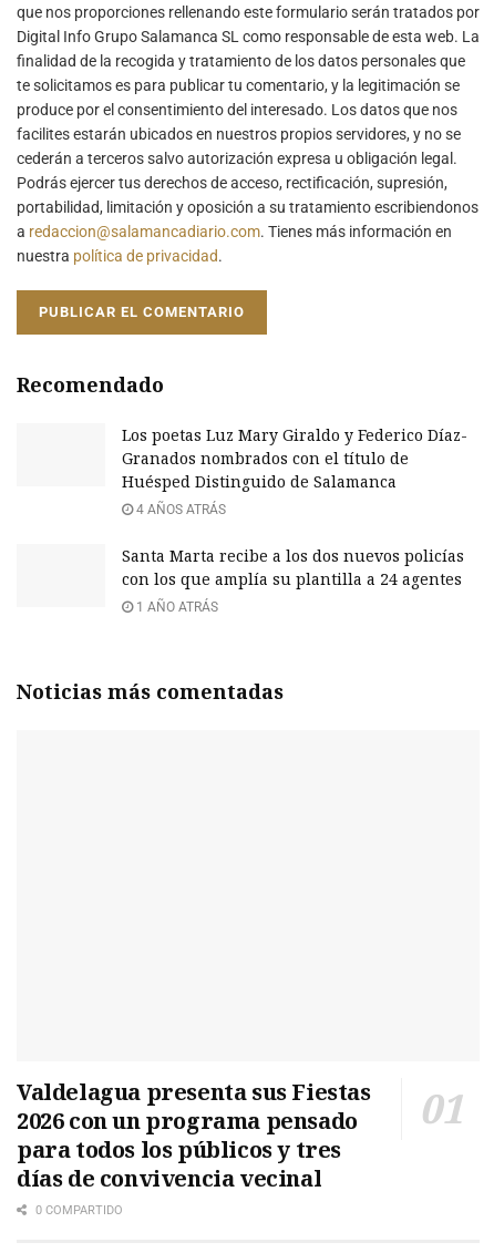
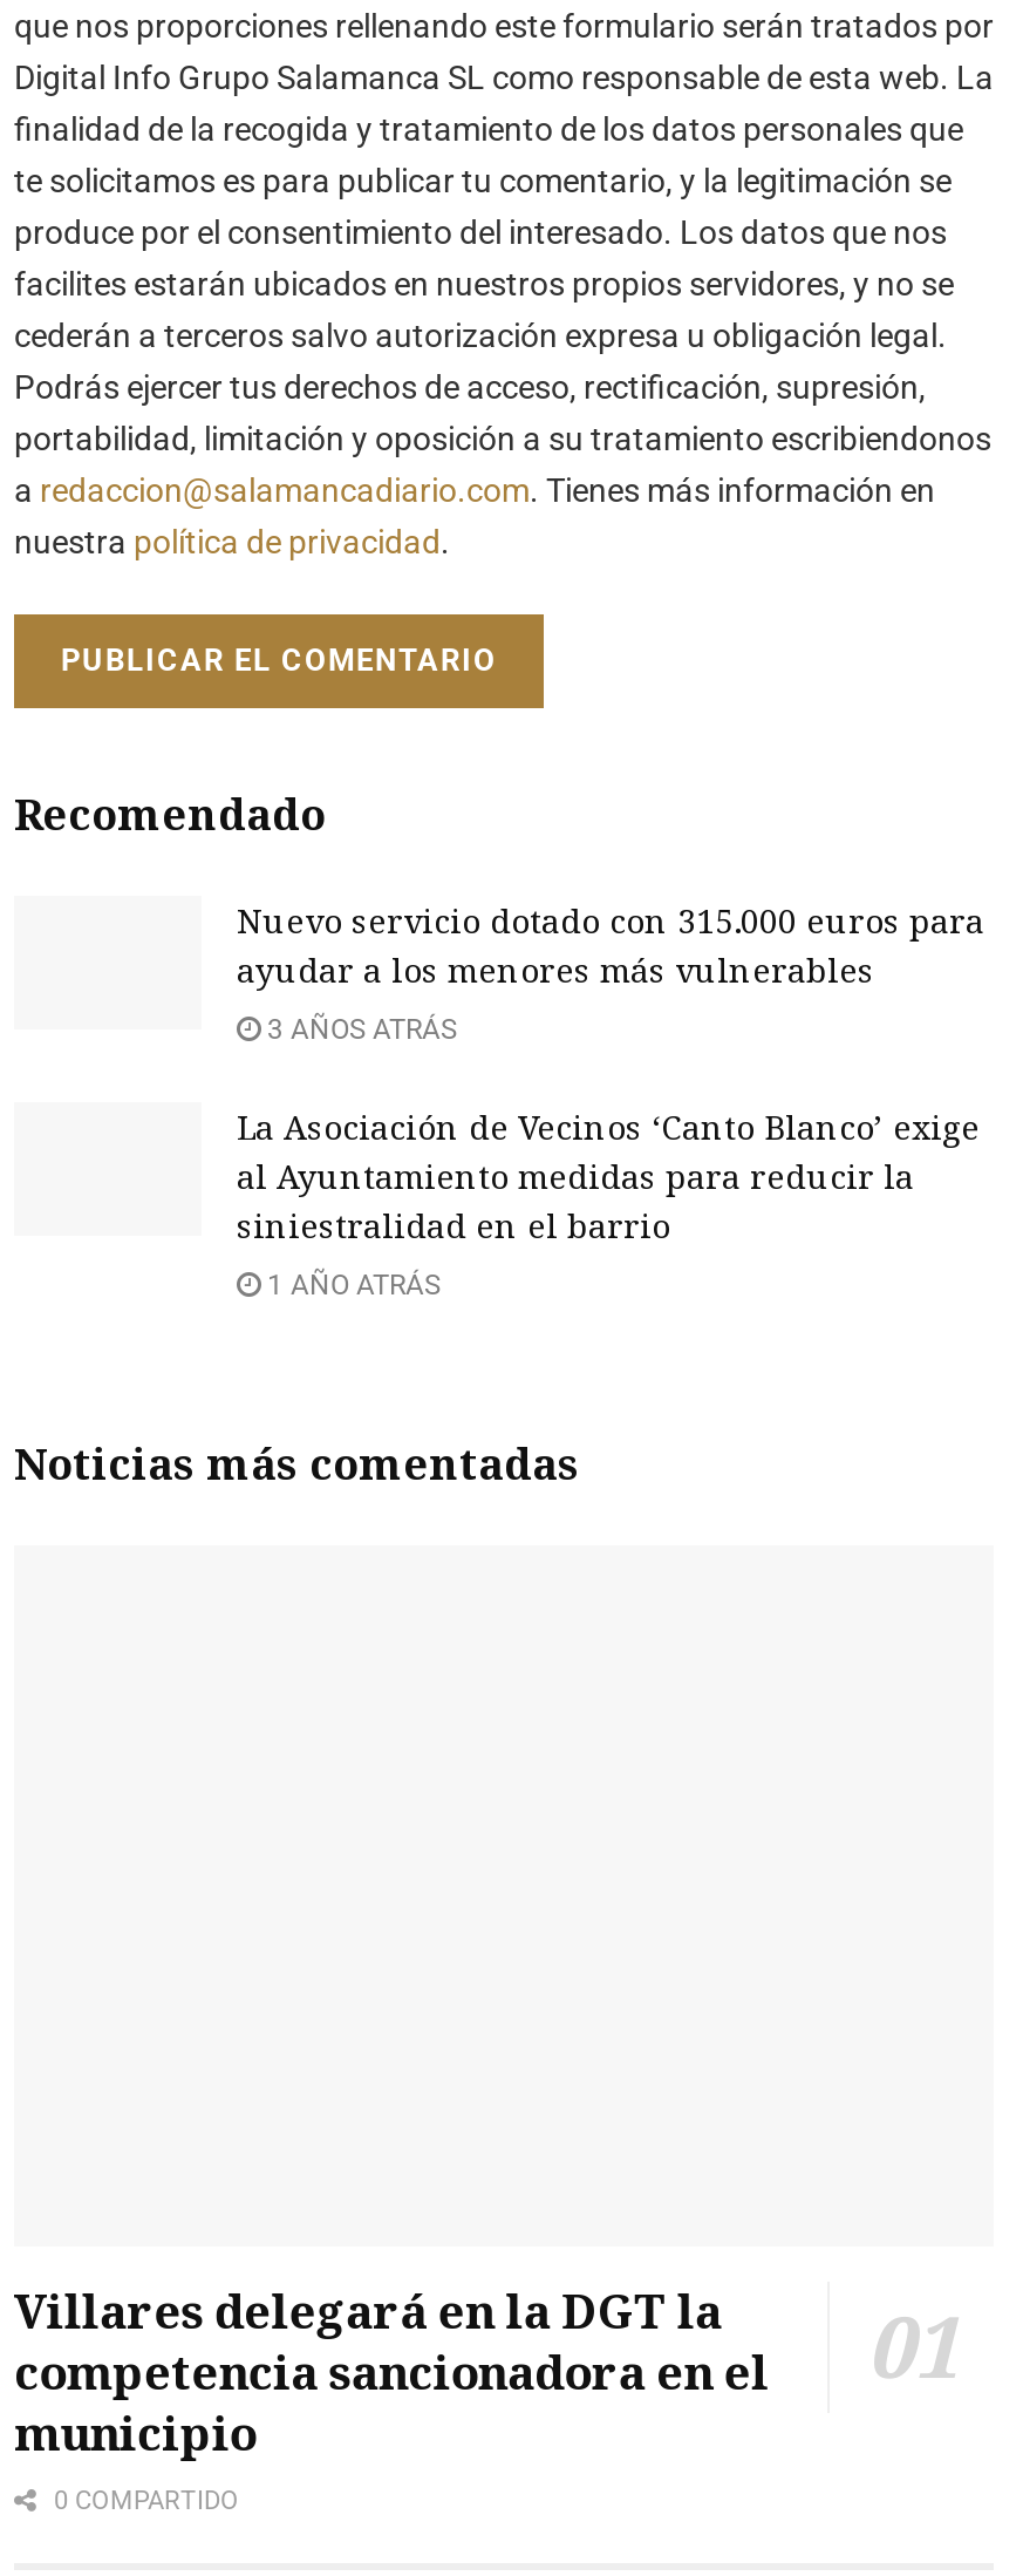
[122,424,467,492] Los poetas Luz Mary Giraldo y Federico Díaz- | Granados nombrados con el título de | Huésped Distinguido de Salamanca -> [237,898,984,992] Nuevo servicio dotado con 315.000 euros para | ayudar a los menores más vulnerables
[133,502,226,517] 4 AÑOS ATRÁS -> [260,1013,457,1046] 3 AÑOS ATRÁS
[122,545,464,589] Santa Marta recibe a los dos nuevos policías | con los que amplía su plantilla a 24 agentes -> [237,1104,980,1247] La Asociación de Vecinos ‘Canto Blanco’ exige | al Ayuntamiento medidas para reducir la | siniestralidad en el barrio
[17,1077,371,1193] Valdelagua presenta sus Fiestas | 2026 con un programa pensado | para todos los públicos y tres | días de convivencia vecinal -> [14,2279,769,2464] Villares delegará en la DGT la | competencia sancionadora en el | municipio

